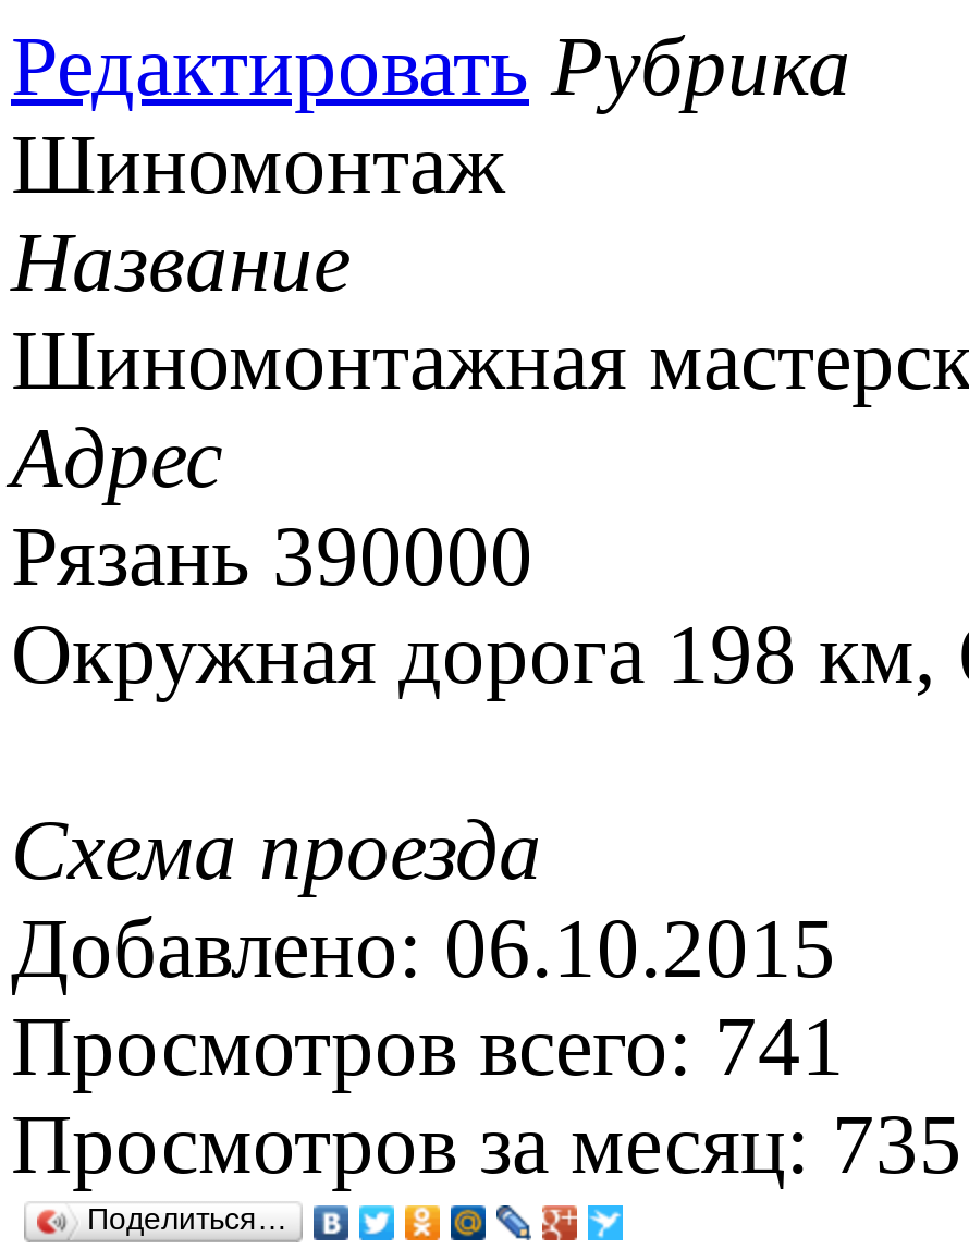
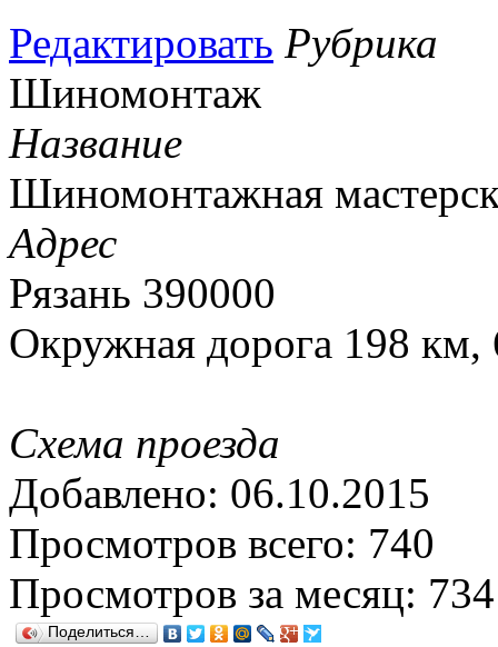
[11,998,845,1092] Просмотров всего: 741 -> [9,519,435,567] Просмотров всего: 740
[11,1096,962,1190] Просмотров за месяц: 735 -> [9,569,495,617] Просмотров за месяц: 734

